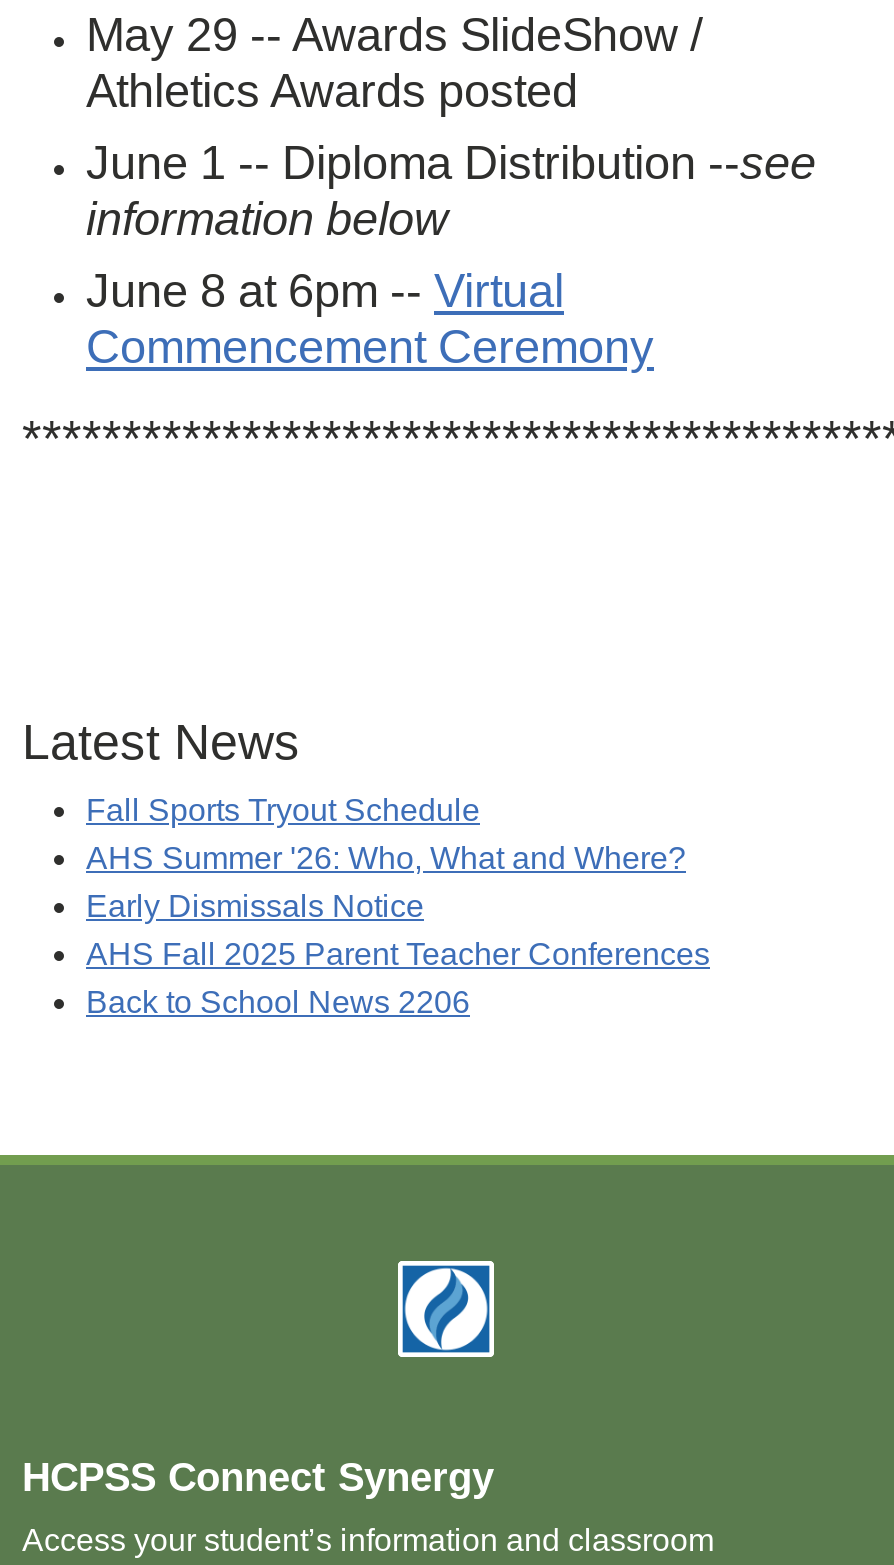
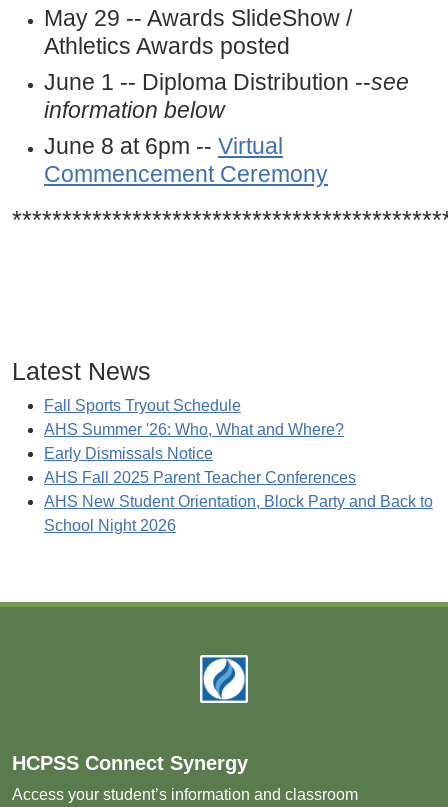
[86,985,470,1019] Back to School News 2206 -> [44,493,433,534] AHS New Student Orientation, Block Party and Back to | School Night 2026

